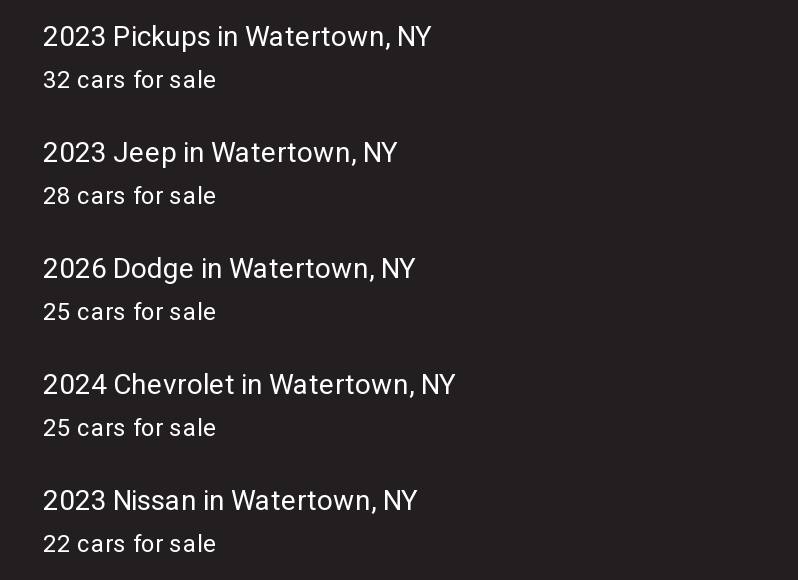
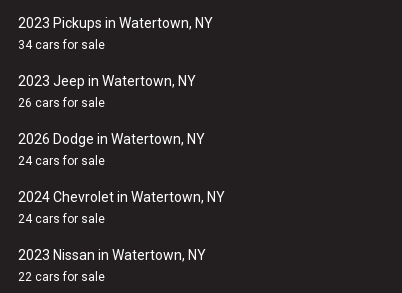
[43,66,217,94] 32 cars for sale -> [18,38,105,52] 34 cars for sale
[43,182,217,210] 28 cars for sale -> [18,96,105,110] 26 cars for sale
[43,298,217,326] 25 cars for sale -> [18,154,105,168] 24 cars for sale
[43,414,217,442] 25 cars for sale -> [18,212,105,226] 24 cars for sale

